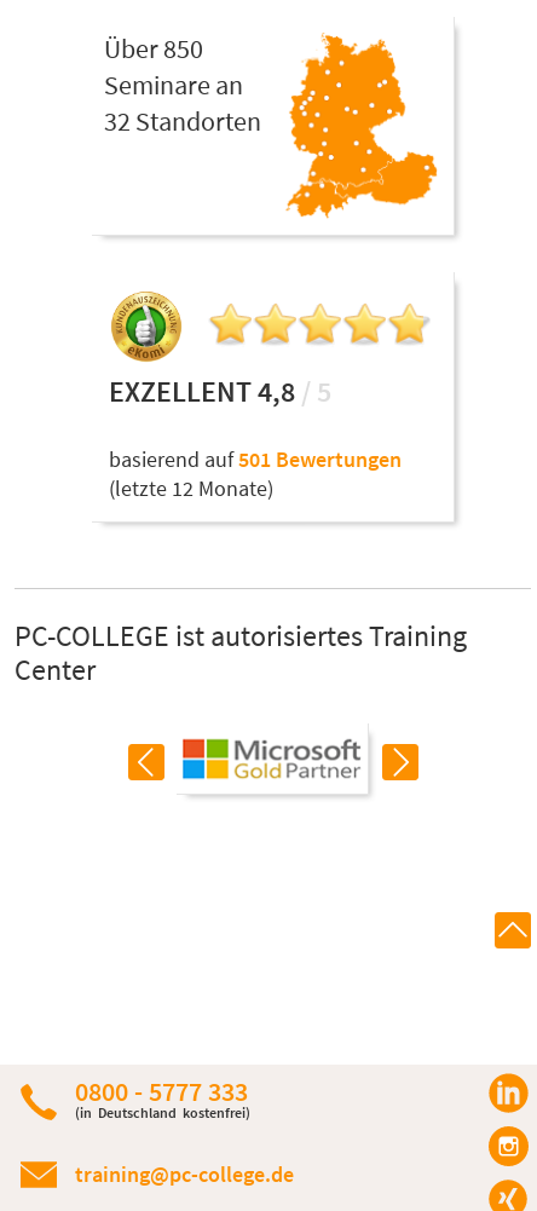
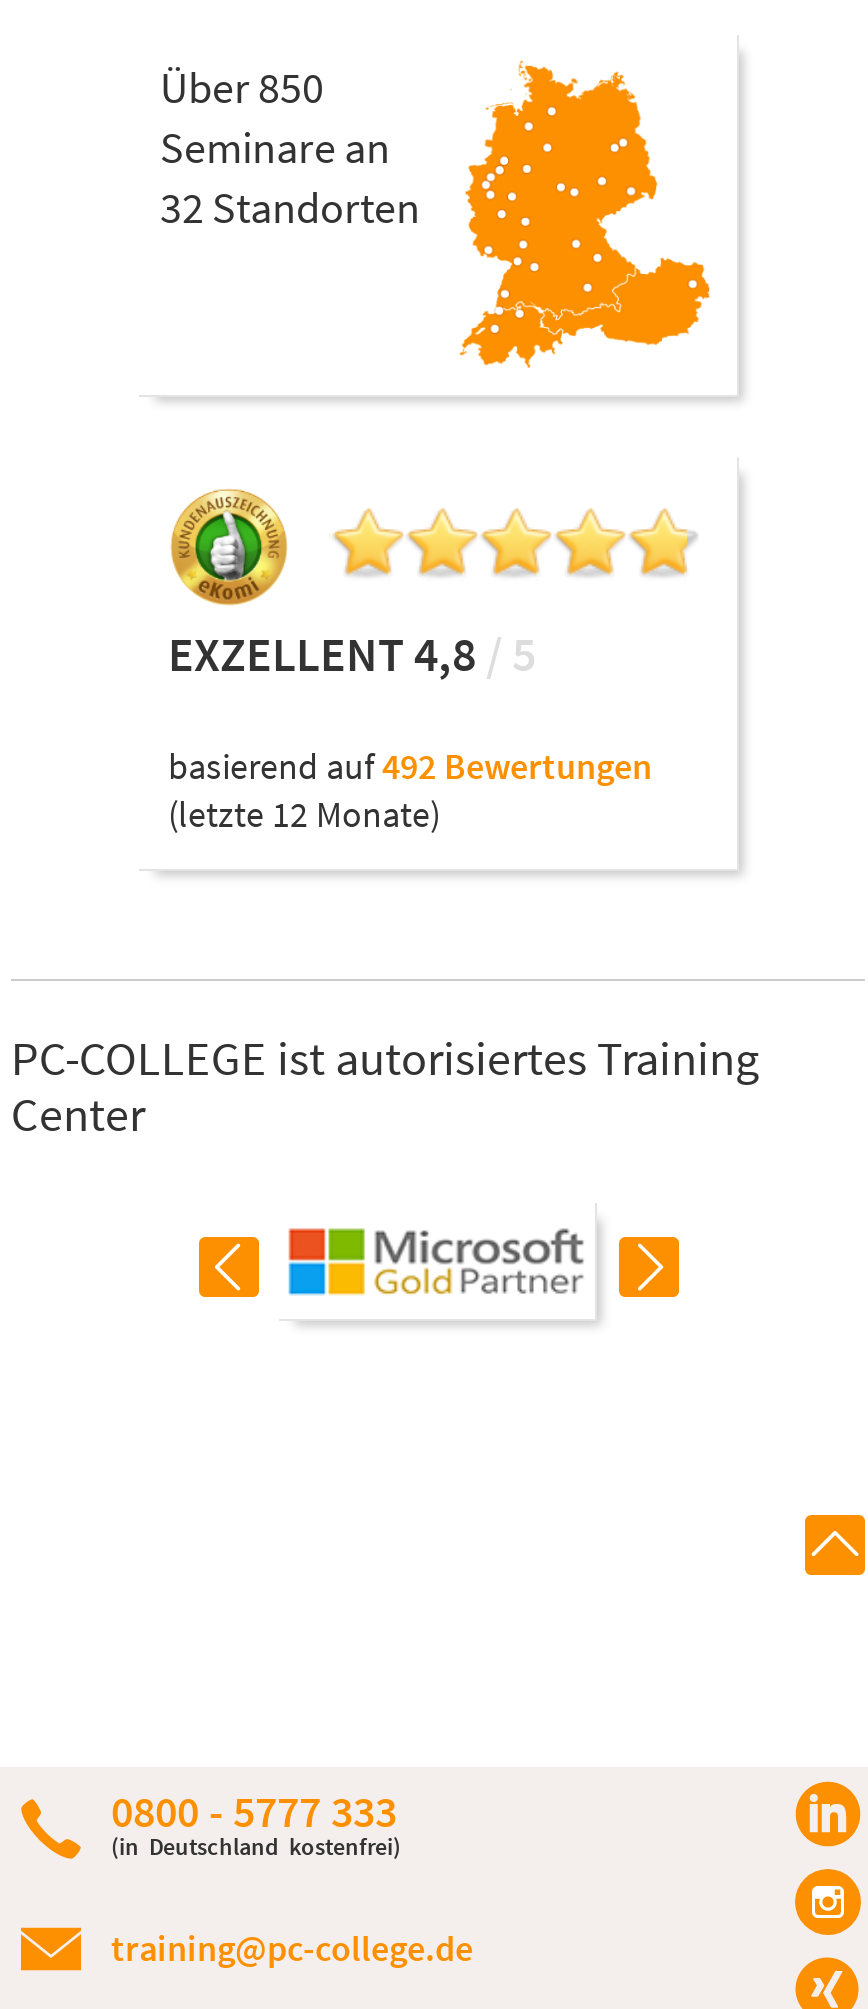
[109,445,402,473] basierend auf 501 Bewertungen -> [168,743,652,789] basierend auf 492 Bewertungen

